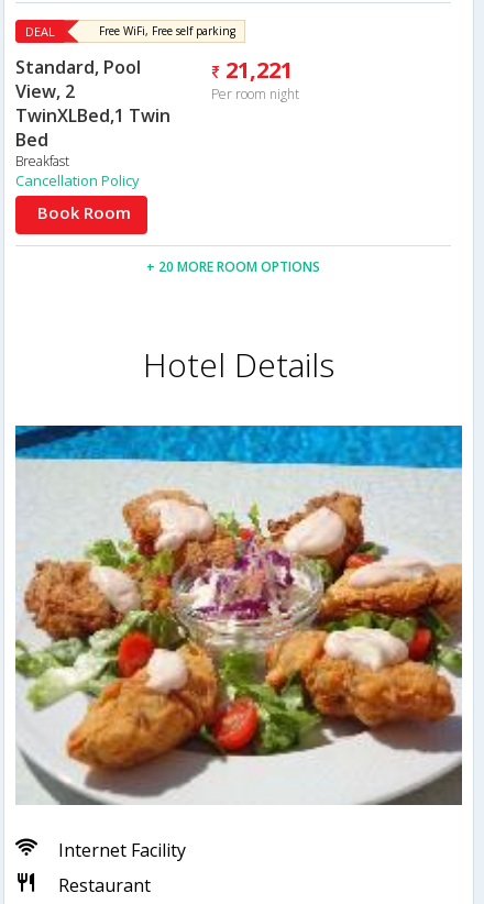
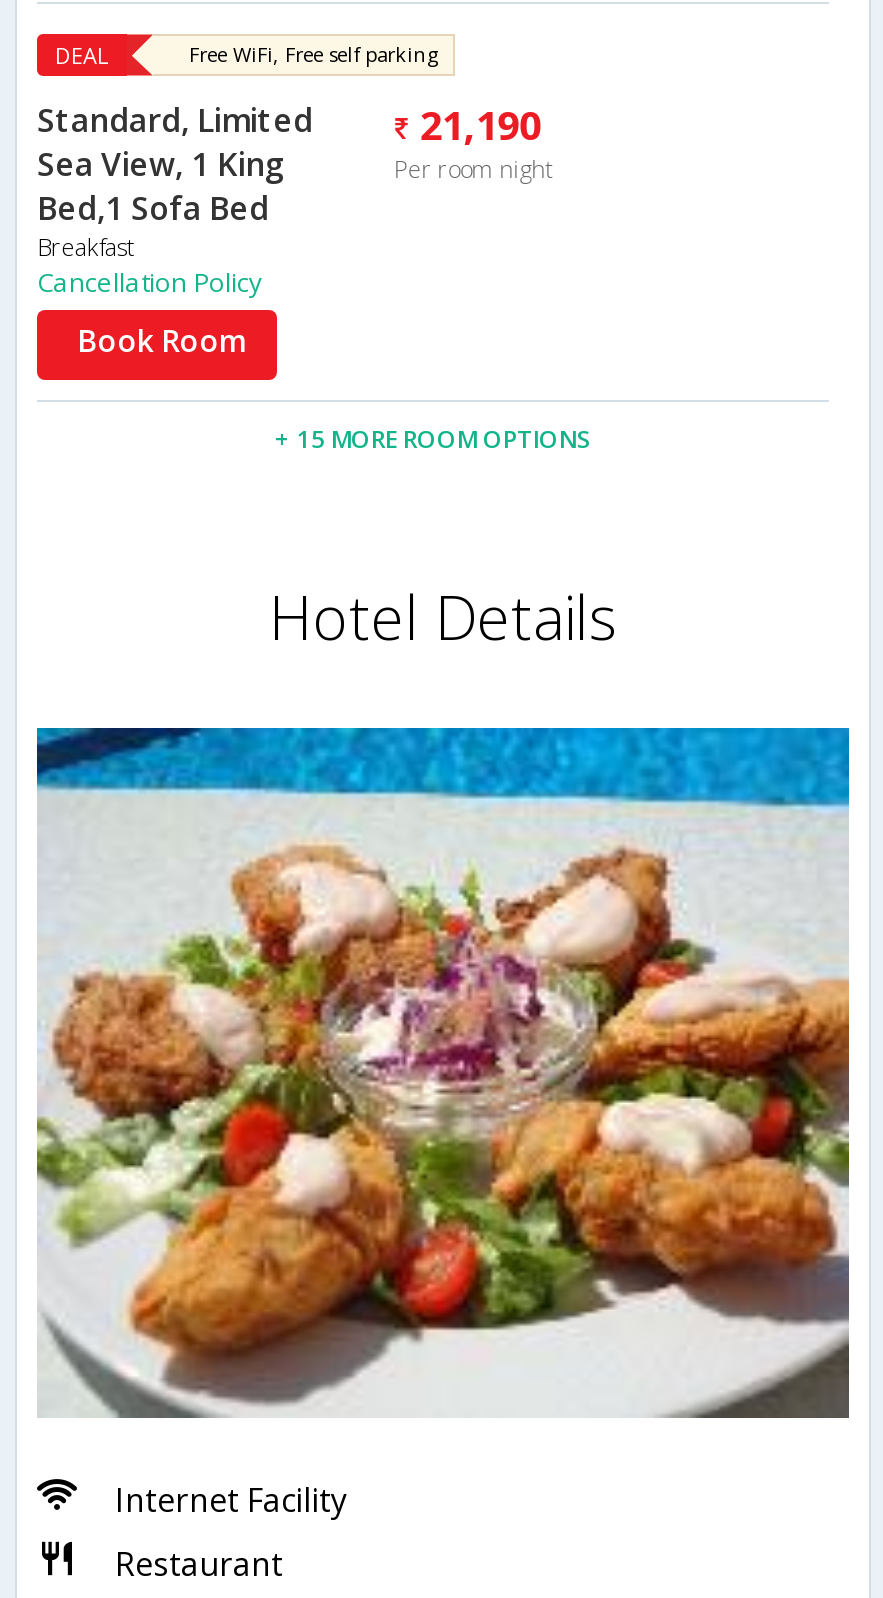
[15,55,170,152] Standard, Pool | View, 2 | TwinXLBed,1 Twin | Bed -> [37,98,313,230] Standard, Limited | Sea View, 1 King | Bed,1 Sofa Bed
[226,55,293,85] 21,221 -> [419,98,541,152] 21,190
[146,257,320,276] + 20 MORE ROOM OPTIONS -> [275,422,591,456] + 15 MORE ROOM OPTIONS

